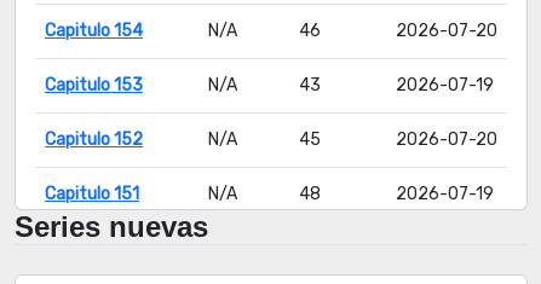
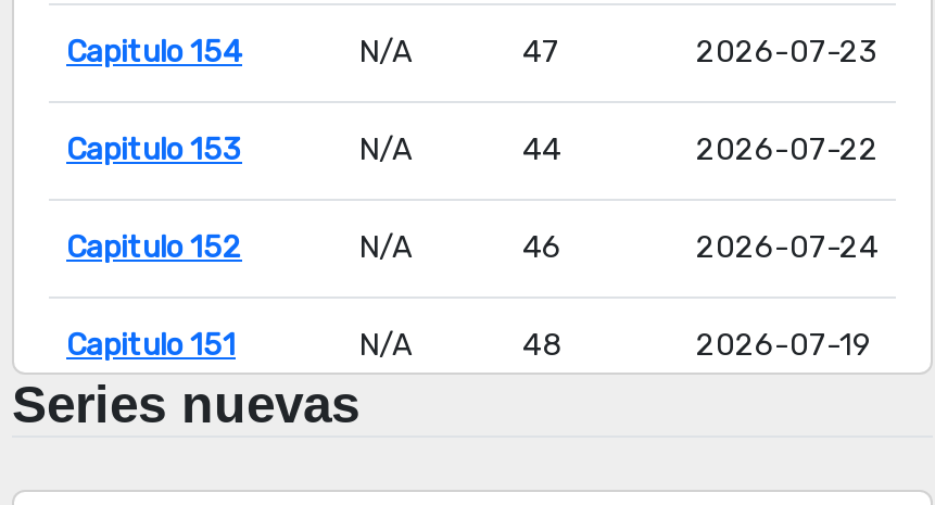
[299,21,321,41] 46 -> [522,34,559,71] 47
[396,21,497,41] 2026-07-20 -> [696,34,879,71] 2026-07-23
[299,75,321,95] 43 -> [522,131,561,168] 44
[396,75,494,95] 2026-07-19 -> [696,131,879,168] 2026-07-22
[299,129,321,150] 45 -> [522,229,561,266] 46
[396,129,497,150] 2026-07-20 -> [696,229,879,266] 2026-07-24

